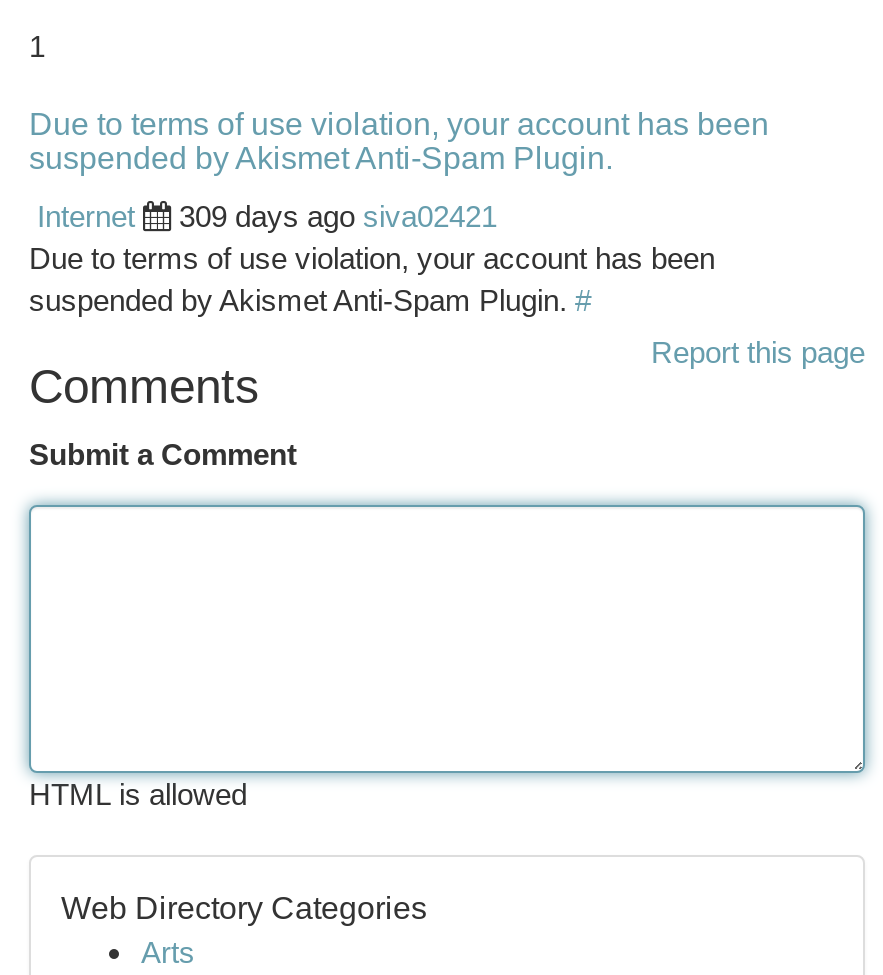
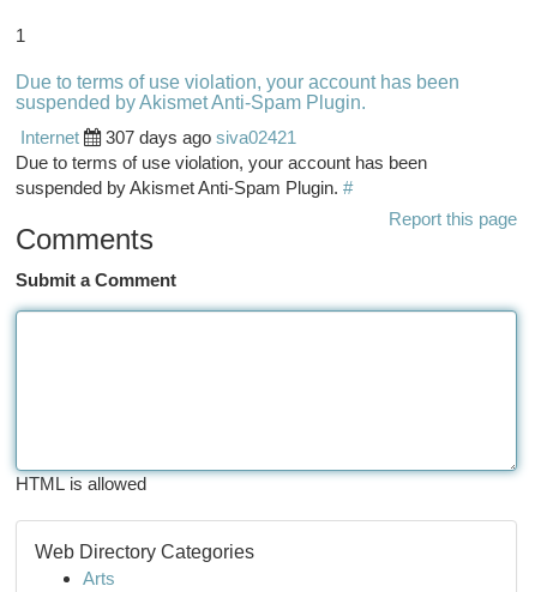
[37,199,497,233] Internet 309 days ago siva02421 -> [20,127,296,147] Internet 307 days ago siva02421

